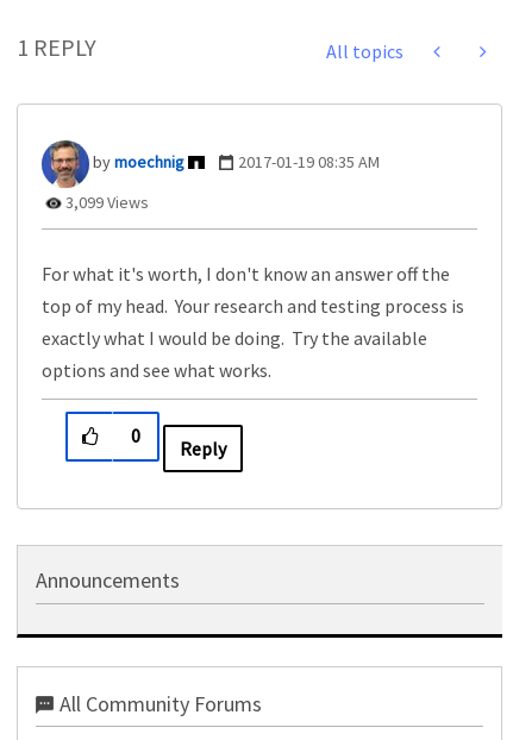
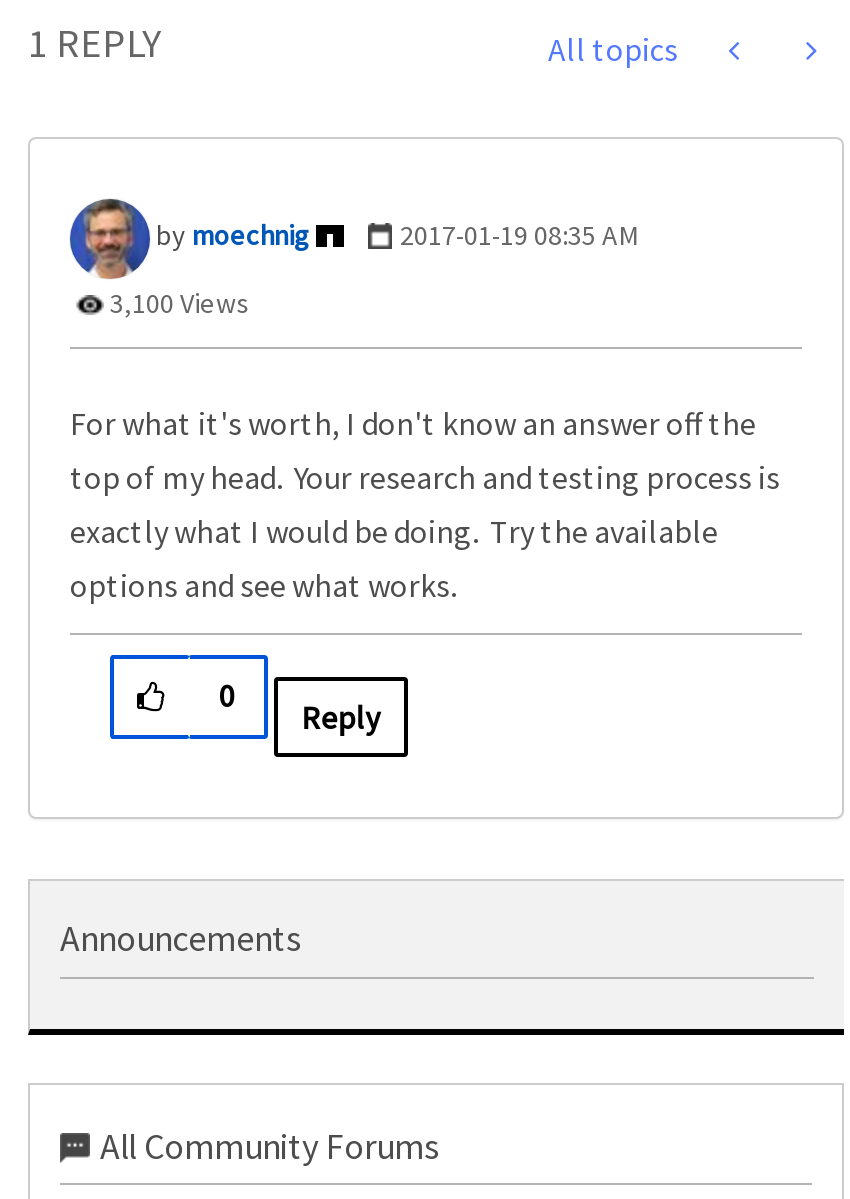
[62,192,149,213] 3,099 Views -> [104,285,250,321] 3,100 Views

